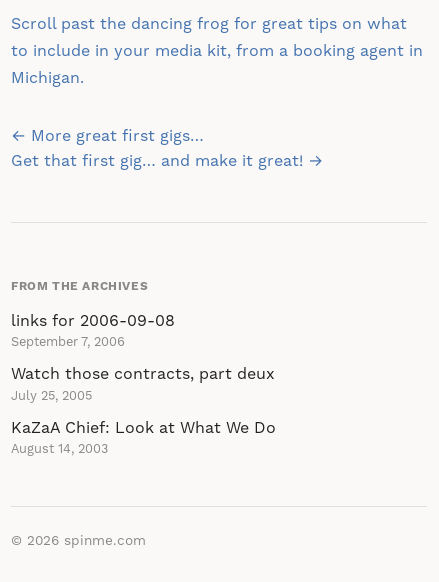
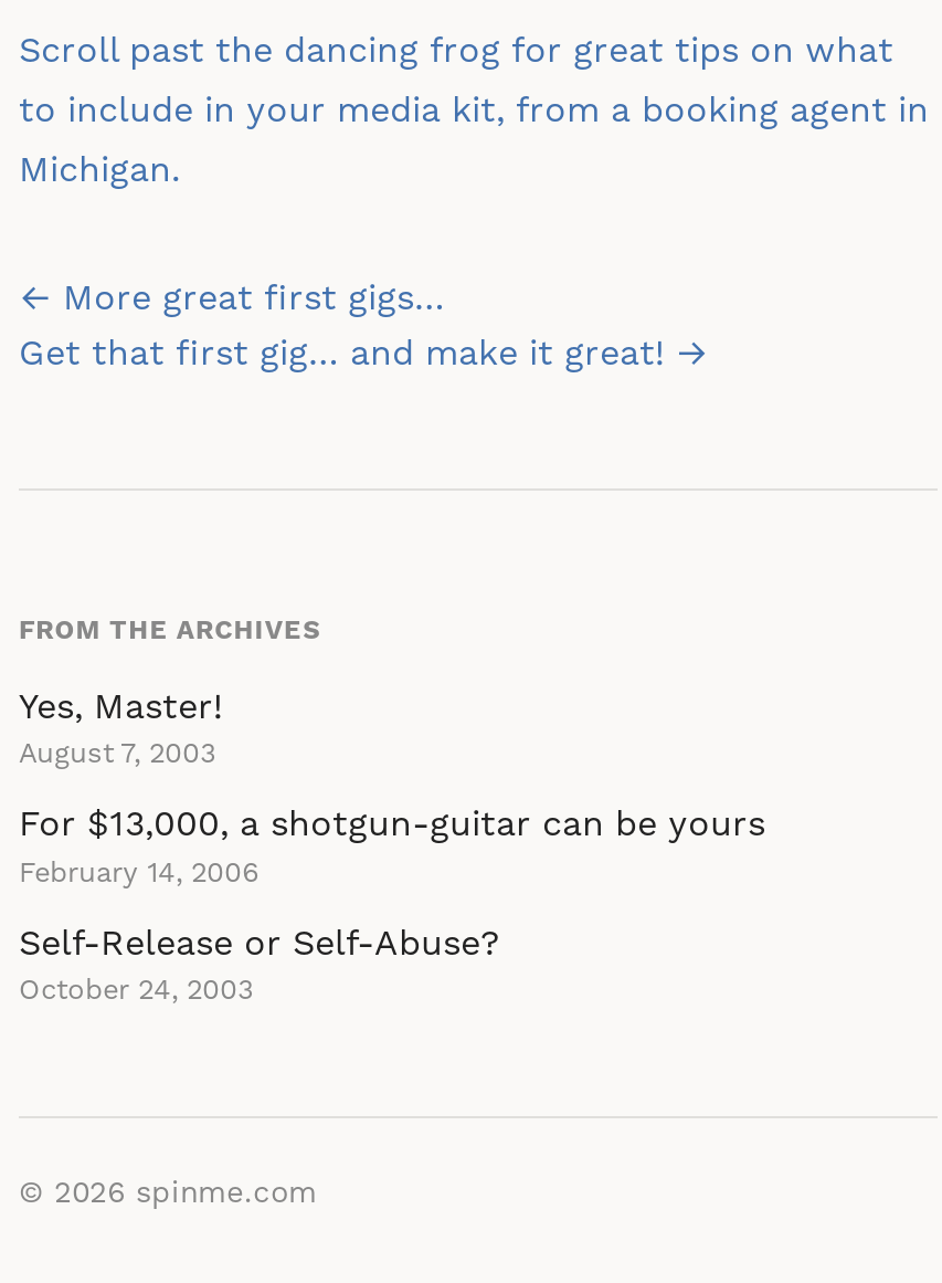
[11,311,175,350] links for 2006-09-08 | September 7, 2006 -> [19,685,222,772] Yes, Master! | August 7, 2003
[11,364,275,404] Watch those contracts, part deux | July 25, 2005 -> [19,803,765,890] For $13,000, a shotgun-guitar can be yours | February 14, 2006
[11,418,276,457] KaZaA Chief: Look at What We Do | August 14, 2003 -> [19,921,500,1008] Self-Release or Self-Abuse? | October 24, 2003

